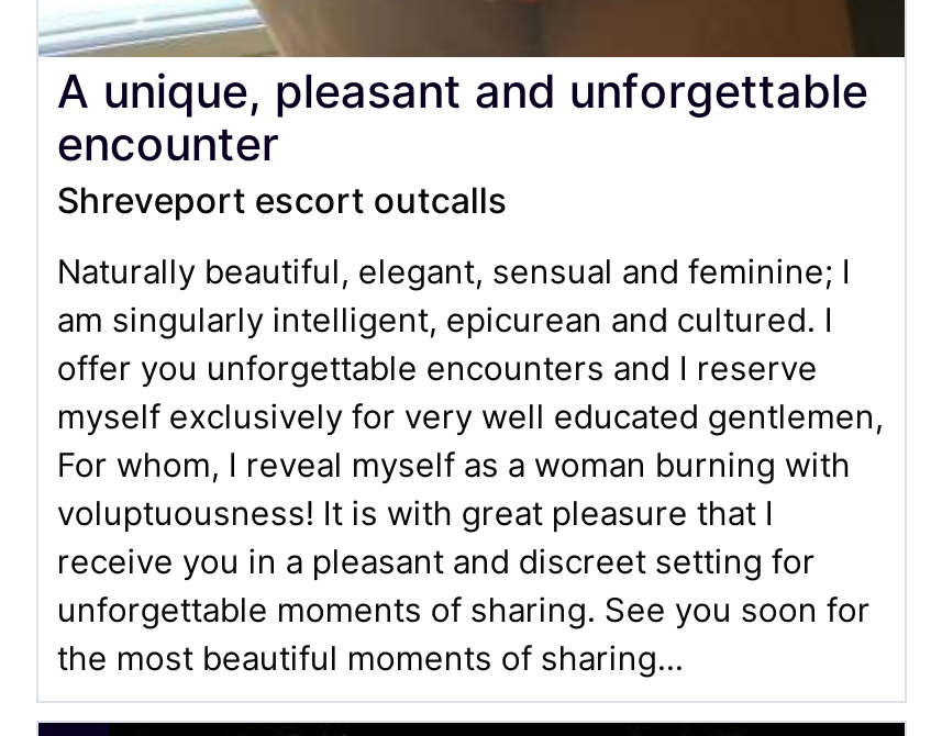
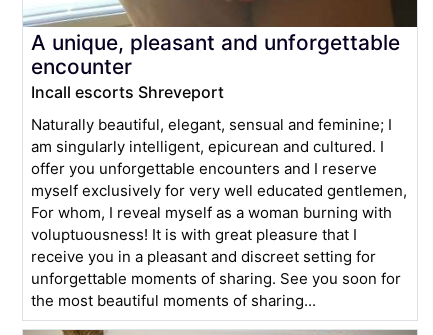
[57,179,508,223] Shreveport escort outcalls -> [31,81,224,101] Incall escorts Shreveport

